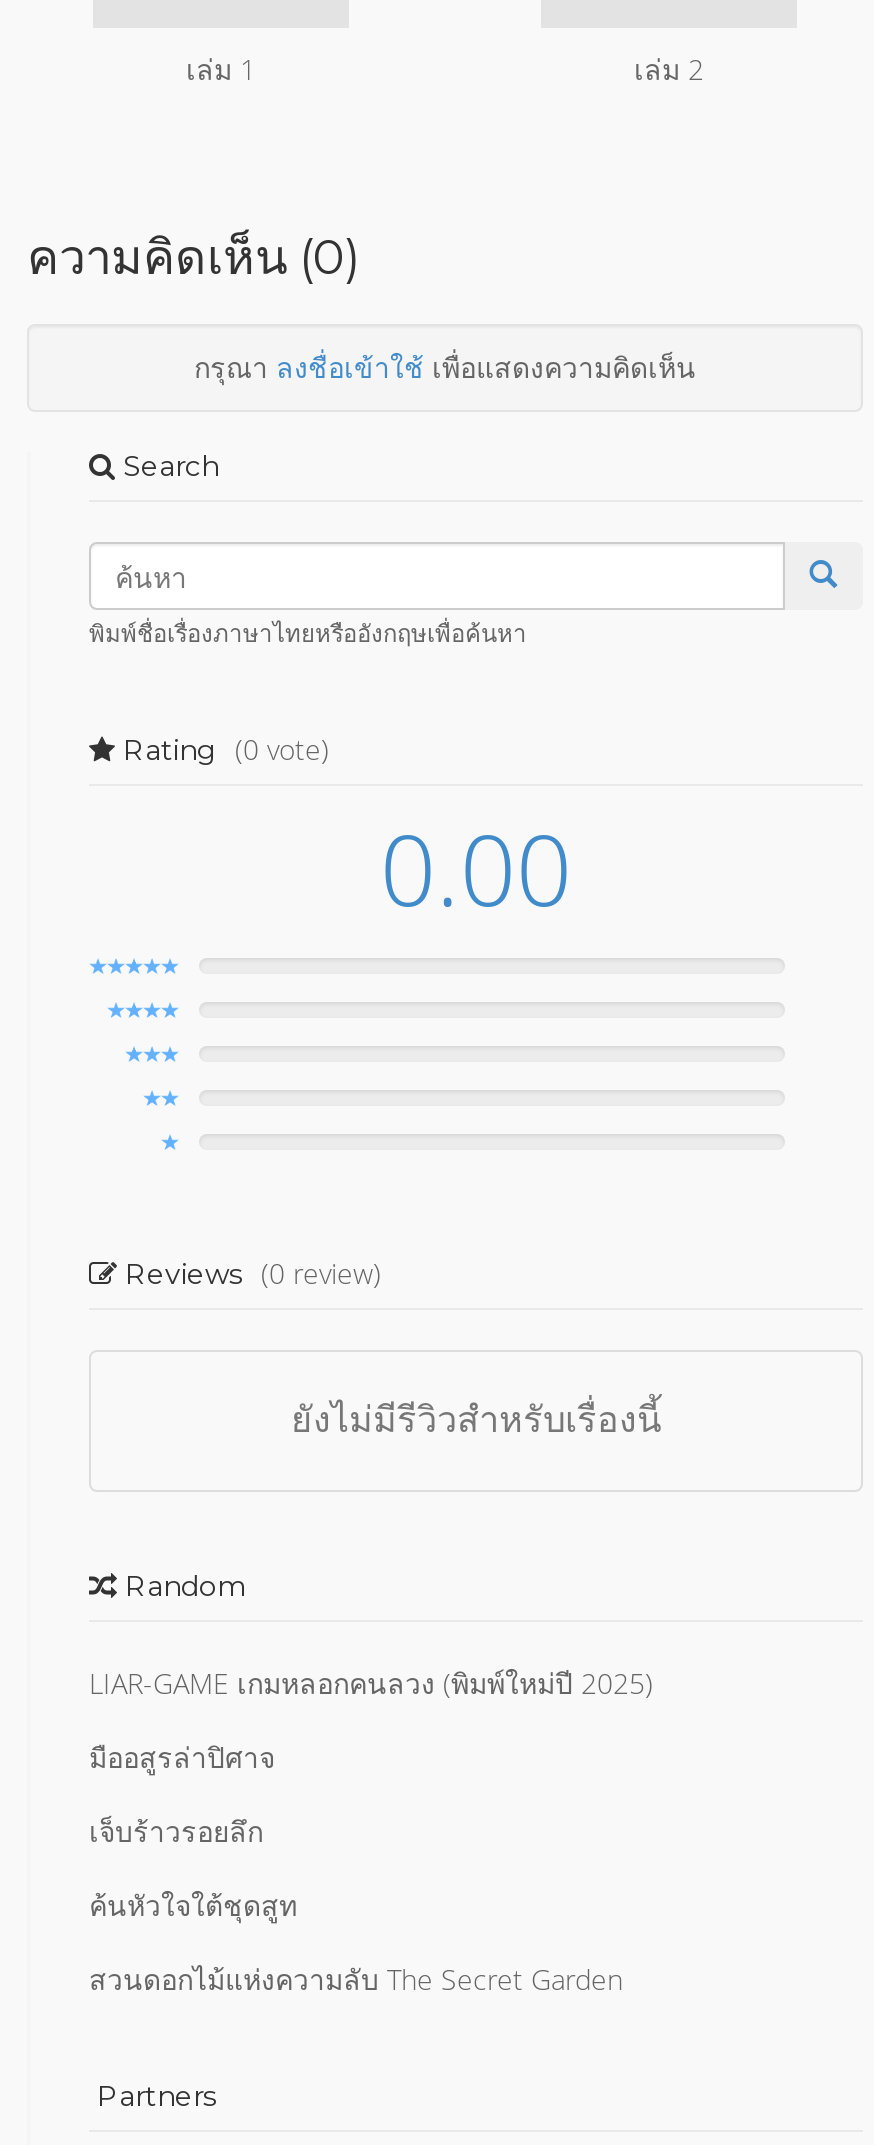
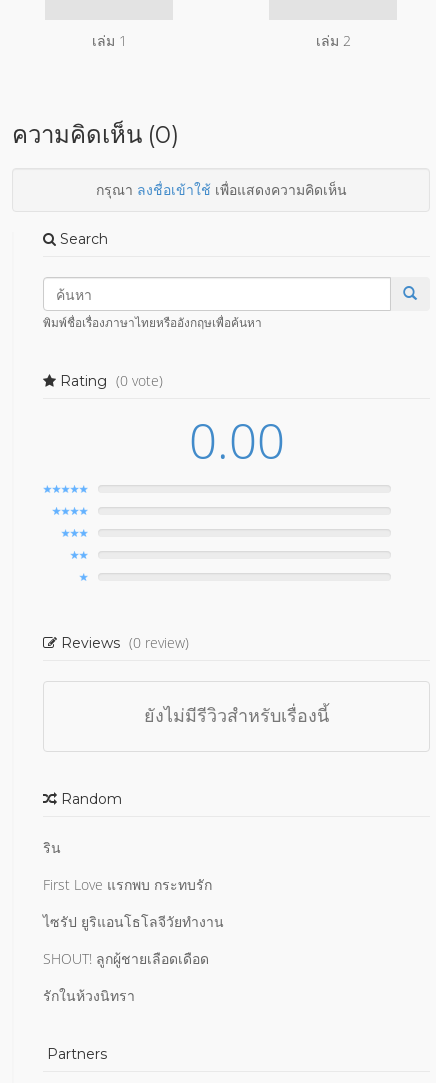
[89,1664,653,1702] LIAR-GAME เกมหลอกคนลวง (พิมพ์ใหม่ปี 2025) -> [43,838,61,857] ริน
[89,1738,275,1776] มืออสูรล่าปิศาจ -> [43,875,212,894] First Love แรกพบ กระทบรัก
[89,1812,263,1850] เจ็บร้าวรอยลึก -> [43,912,224,931] ไซรัป ยูริแอนโธโลจีวัยทำงาน
[89,1886,297,1924] ค้นหัวใจใต้ชุดสูท -> [43,949,209,968] SHOUT! ลูกผู้ชายเลือดเดือด
[89,1960,623,1998] สวนดอกไม้แห่งความลับ The Secret Garden -> [43,986,135,1005] รักในห้วงนิทรา

